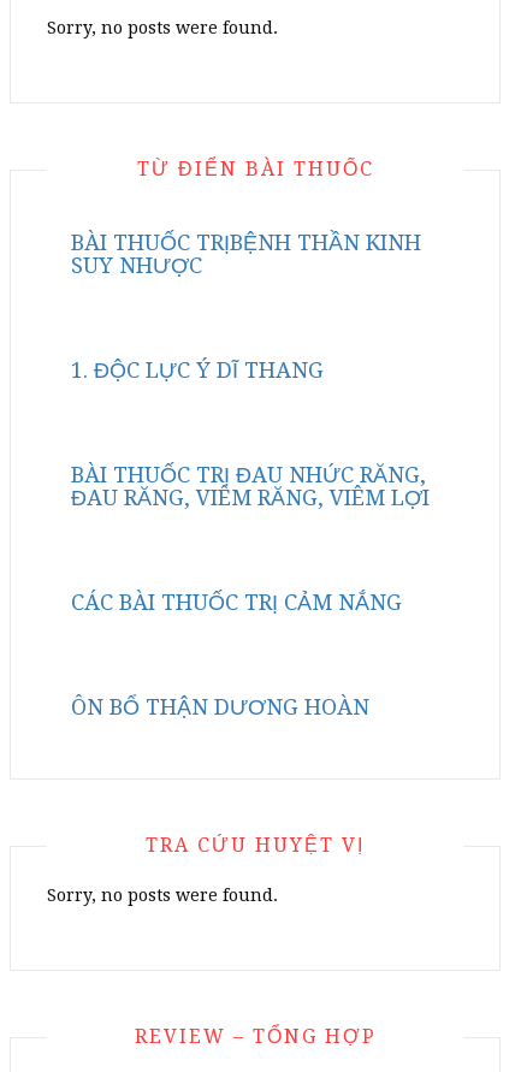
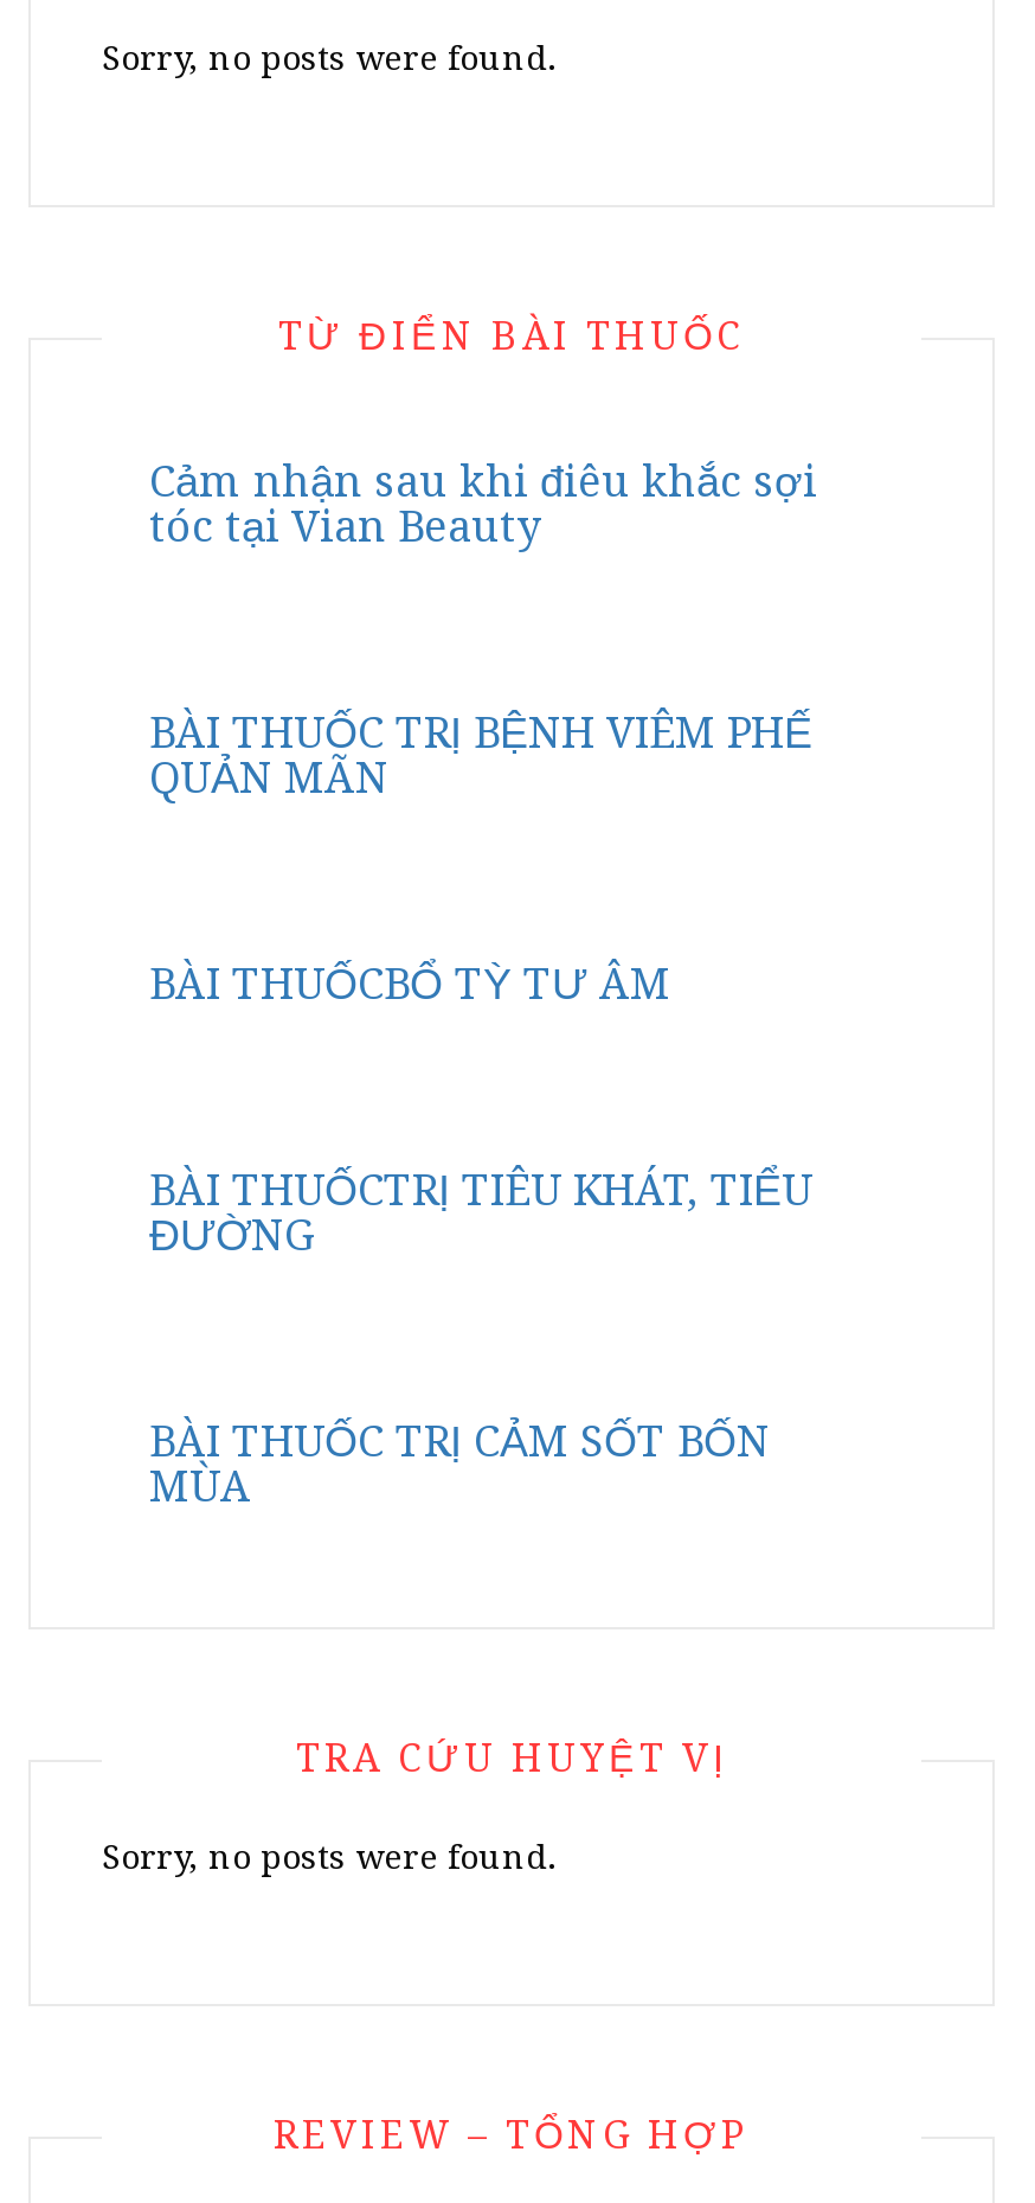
[71,230,421,278] BÀI THUỐC TRỊBỆNH THẦN KINH | SUY NHƯỢC -> [149,457,817,552] Cảm nhận sau khi điêu khắc sợi | tóc tại Vian Beauty
[71,358,324,383] 1. ĐỘC LỰC Ý DĨ THANG -> [149,708,812,803] BÀI THUỐC TRỊ BỆNH VIÊM PHẾ | QUẢN MÃN
[71,462,430,510] BÀI THUỐC TRỊ ĐAU NHỨC RĂNG, | ĐAU RĂNG, VIÊM RĂNG, VIÊM LỢI -> [149,959,670,1009] BÀI THUỐCBỔ TỲ TƯ ÂM
[71,590,402,615] CÁC BÀI THUỐC TRỊ CẢM NẮNG -> [149,1165,812,1260] BÀI THUỐCTRỊ TIÊU KHÁT, TIỂU | ĐƯỜNG
[71,694,369,720] ÔN BỔ THẬN DƯƠNG HOÀN -> [149,1417,770,1511] BÀI THUỐC TRỊ CẢM SỐT BỐN | MÙA

